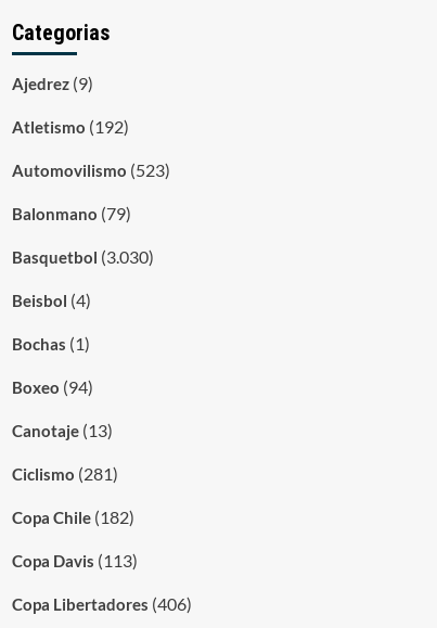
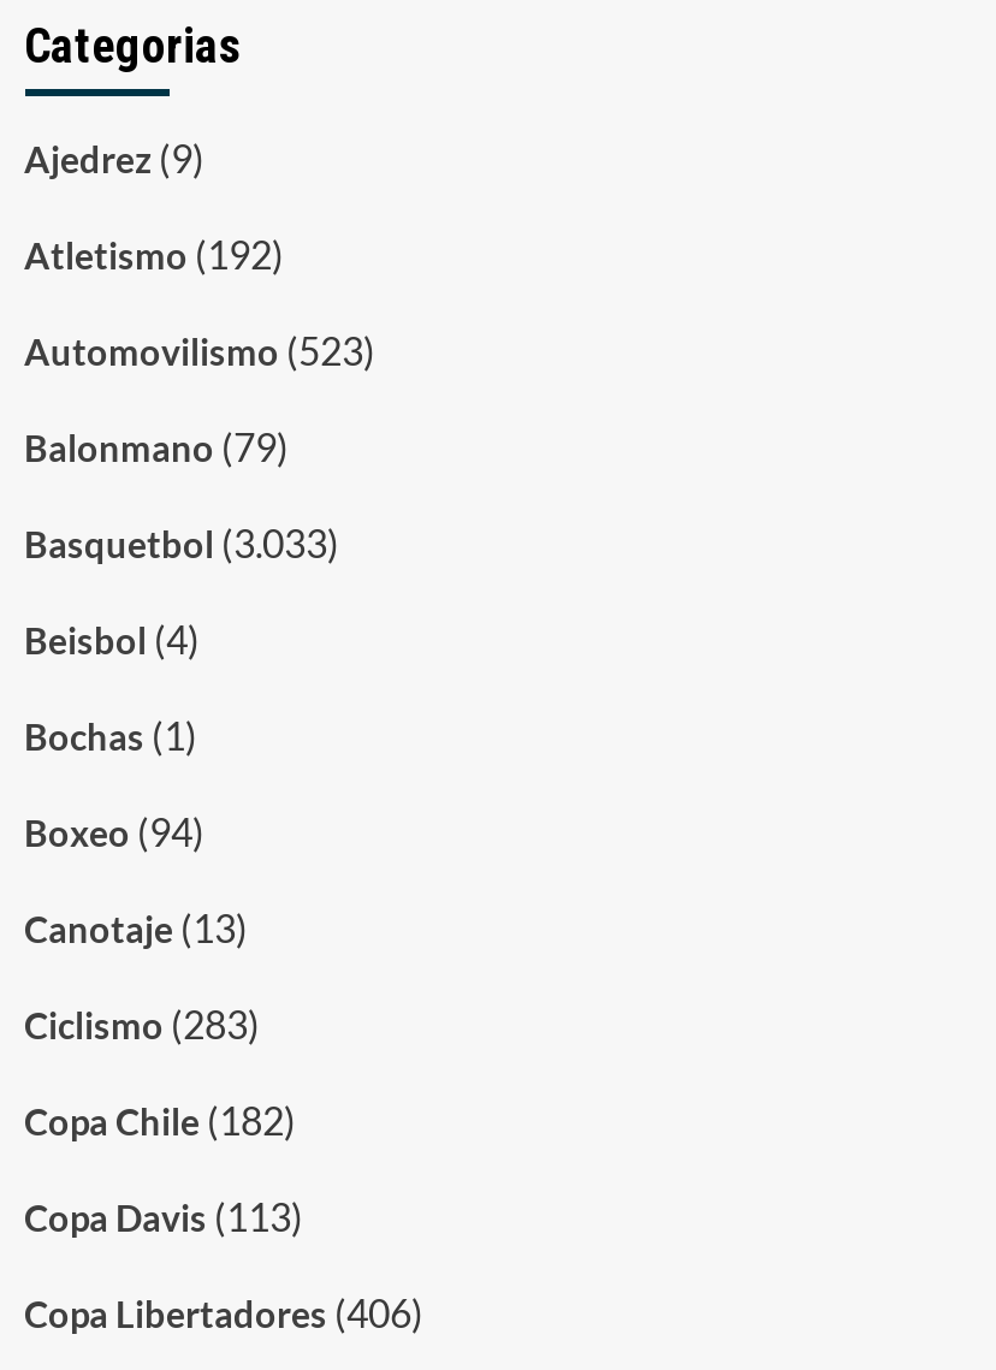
[11,247,153,267] Basquetbol (3.030) -> [24,521,339,566] Basquetbol (3.033)
[11,464,118,484] Ciclismo (281) -> [24,1002,260,1047] Ciclismo (283)

